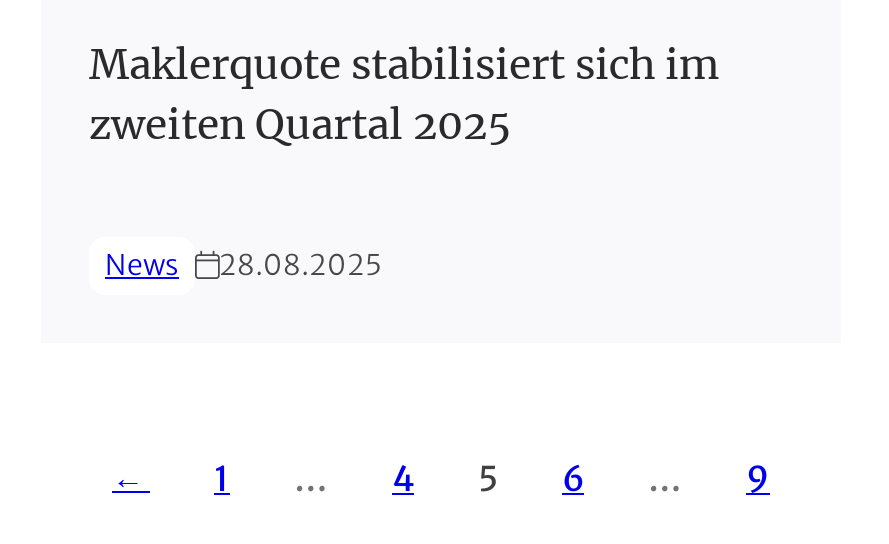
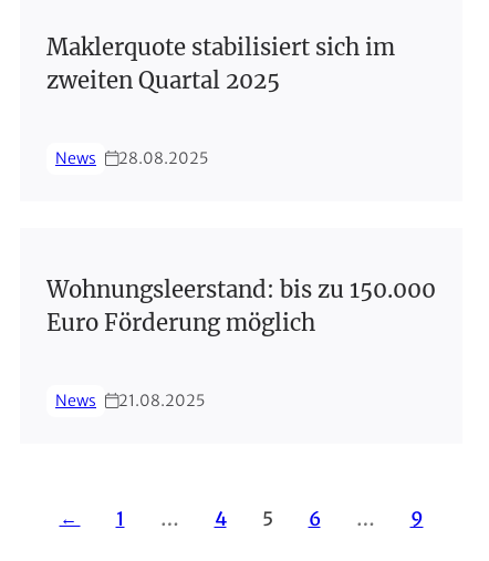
none -> [46,275,436,410] Wohnungsleerstand: bis zu 150.000 | Euro Förderung möglich | News | 21.08.2025

